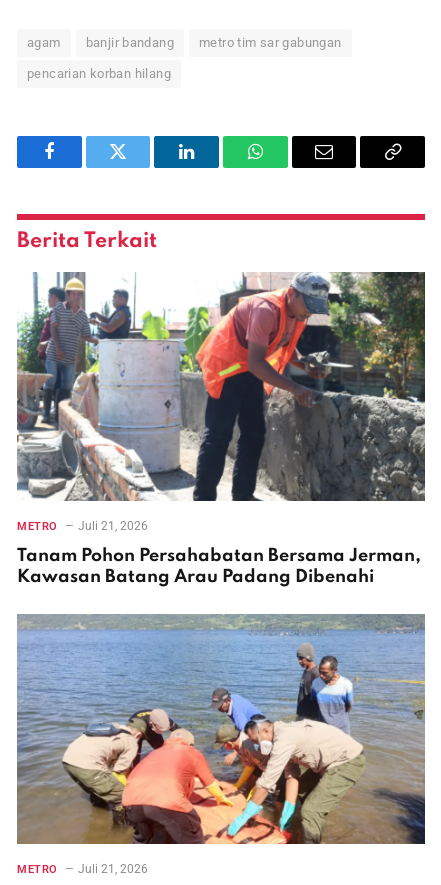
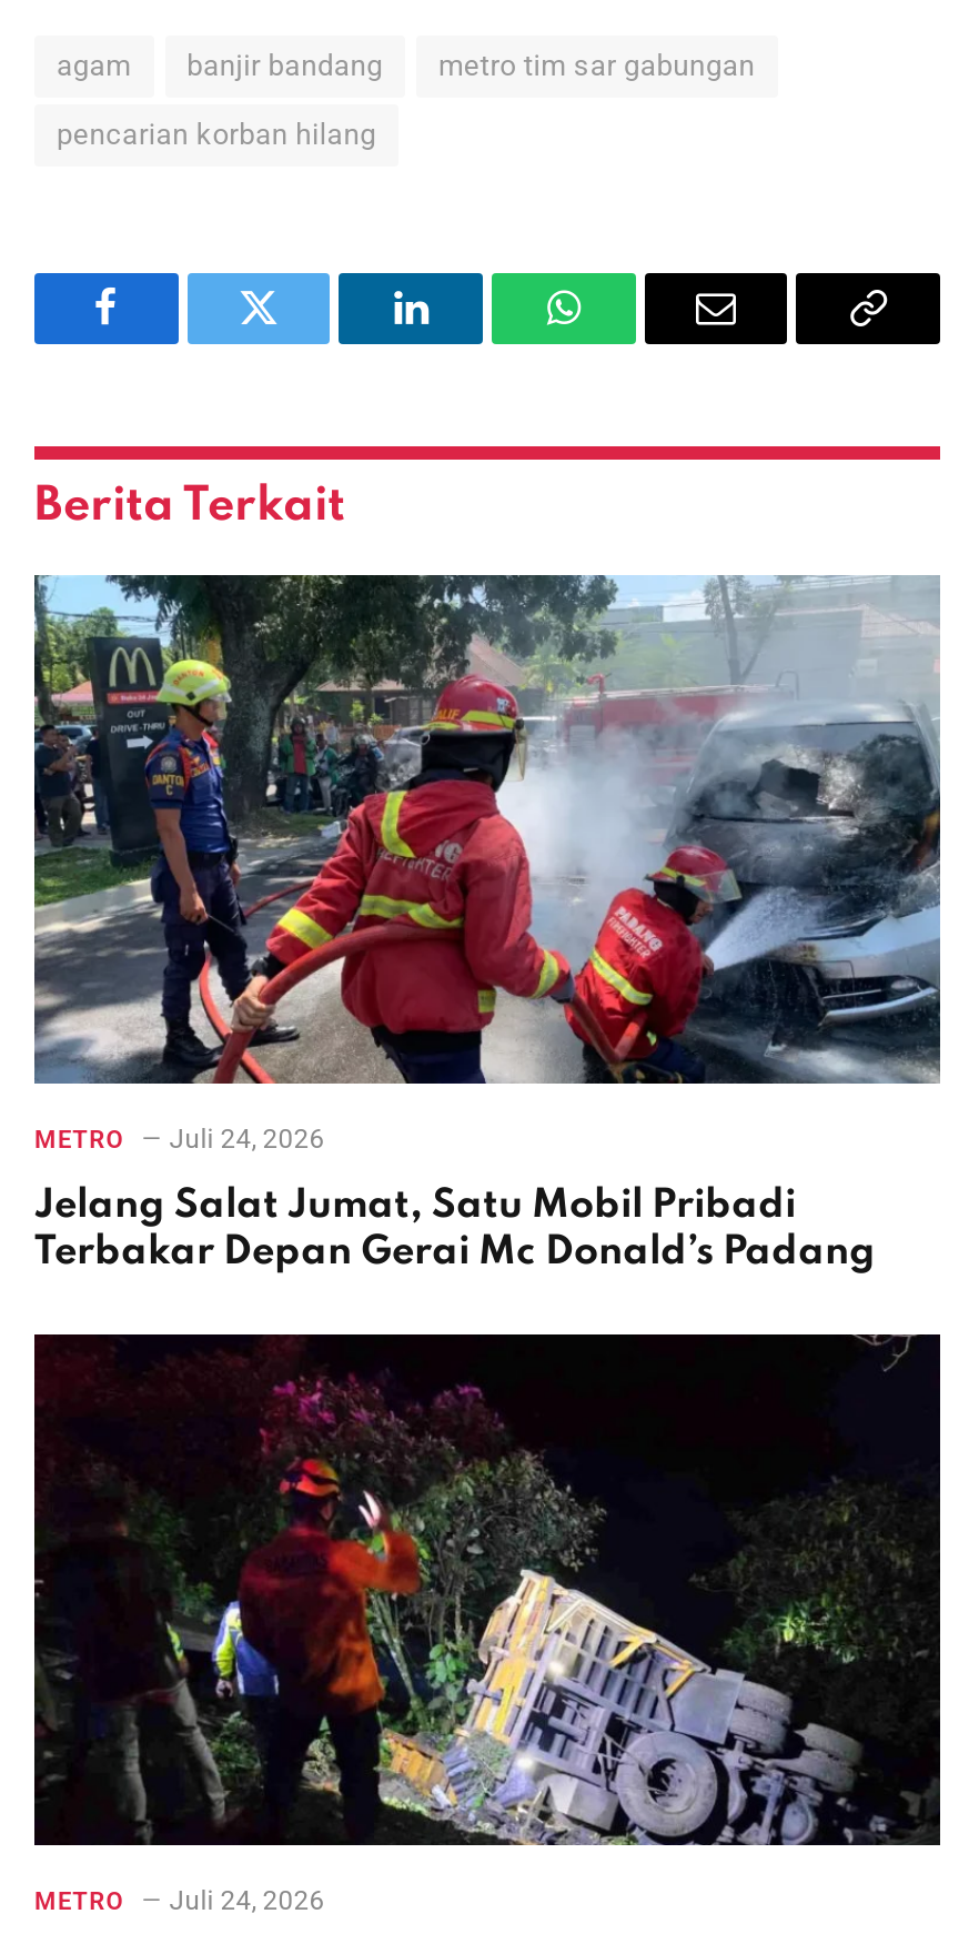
[17,271,426,533] [image] | METRO Juli 21, 2026 -> [32,573,940,1155] [image] | METRO Juli 24, 2026
[17,547,421,586] Tanam Pohon Persahabatan Bersama Jerman, | Kawasan Batang Arau Padang Dibenahi -> [34,1186,876,1273] Jelang Salat Jumat, Satu Mobil Pribadi | Terbakar Depan Gerai Mc Donald’s Padang
[16,614,426,876] [image] | METRO Juli 21, 2026 -> [32,1334,942,1916] [image] | METRO Juli 24, 2026

